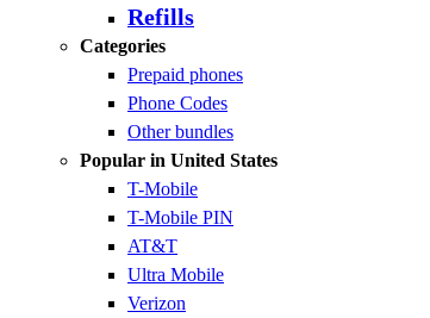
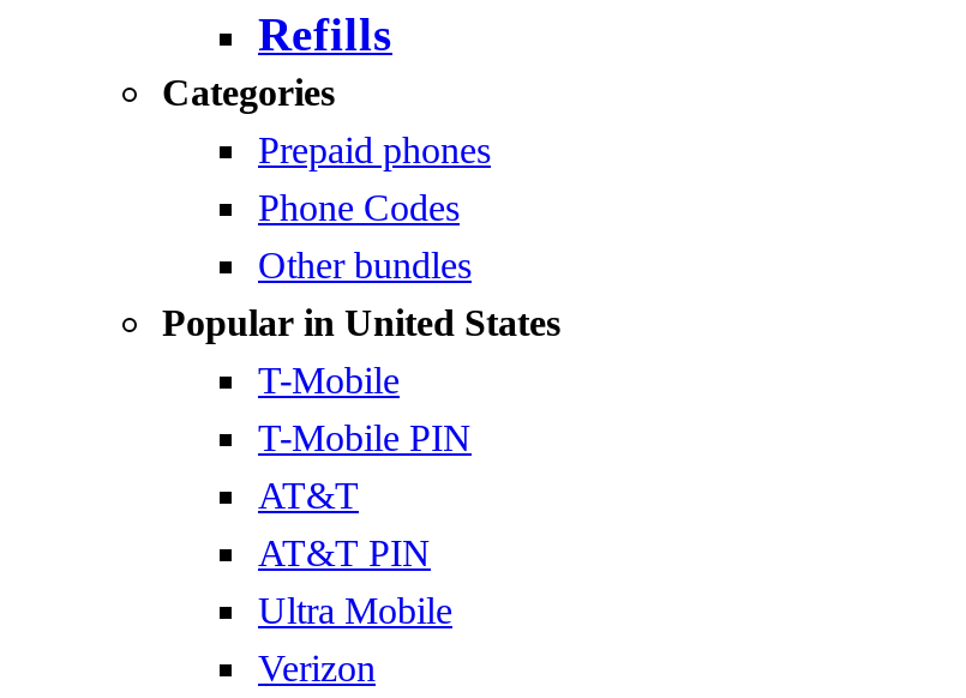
none -> [258,532,431,573] AT&T PIN

